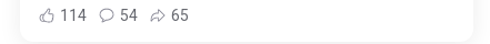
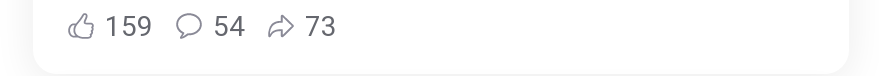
[60,7,87,24] 114 -> [105,10,153,42] 159
[171,7,189,24] 65 -> [305,10,337,42] 73

